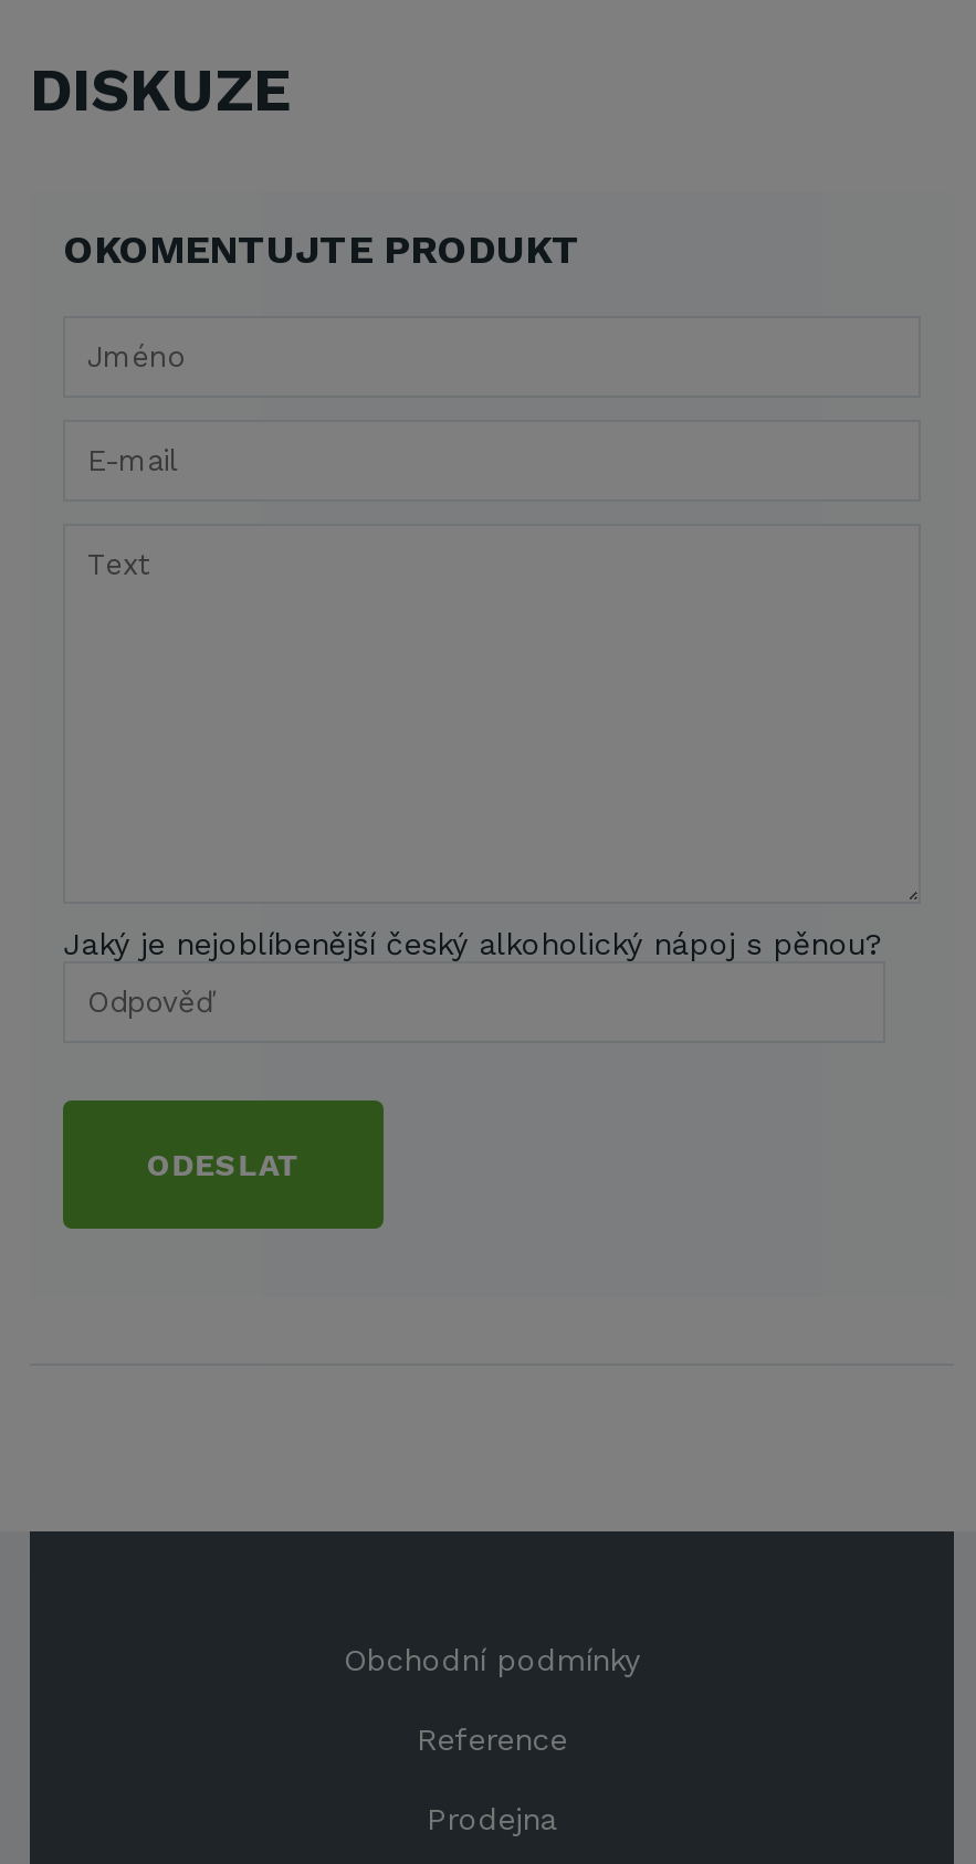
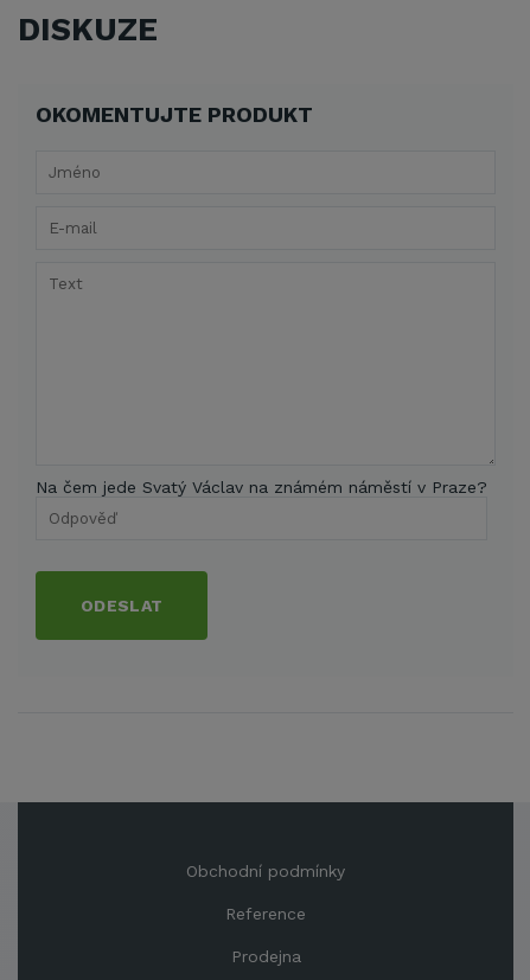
[63,926,885,962] Jaký je nejoblíbenější český alkoholický nápoj s pěnou? -> [36,478,487,497] Na čem jede Svatý Václav na známém náměstí v Praze?

